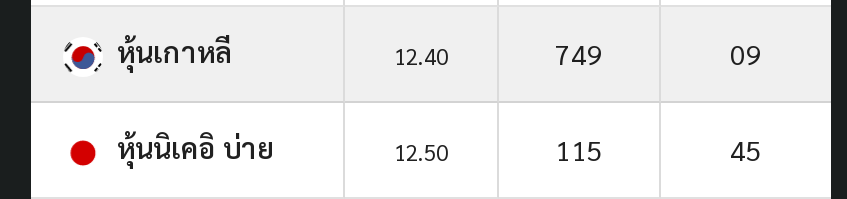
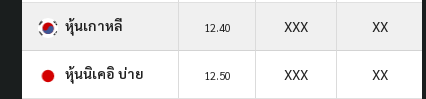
[555,35,762,71] 749 | 09 -> [284,17,387,35] XXX | XX
[555,131,762,167] 115 | 45 -> [284,65,387,83] XXX | XX

